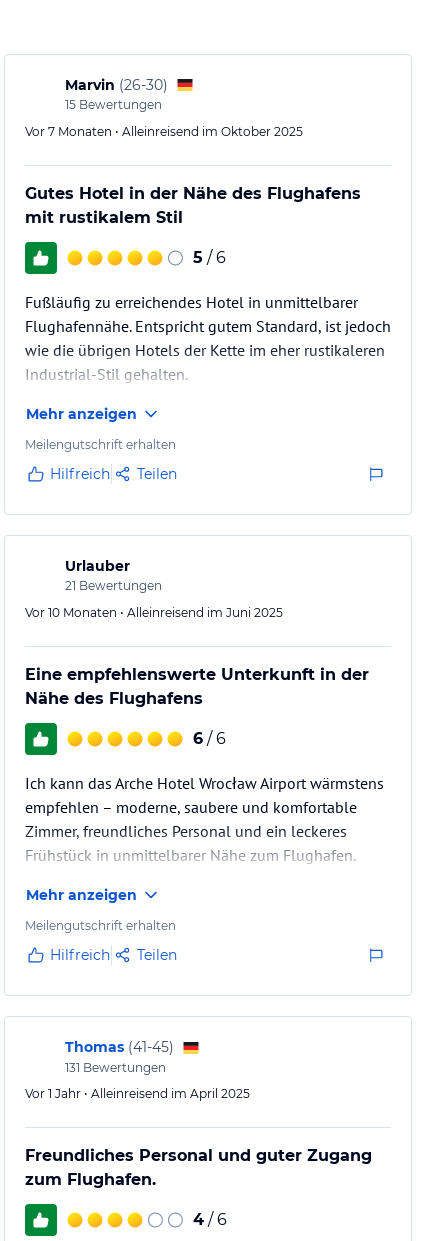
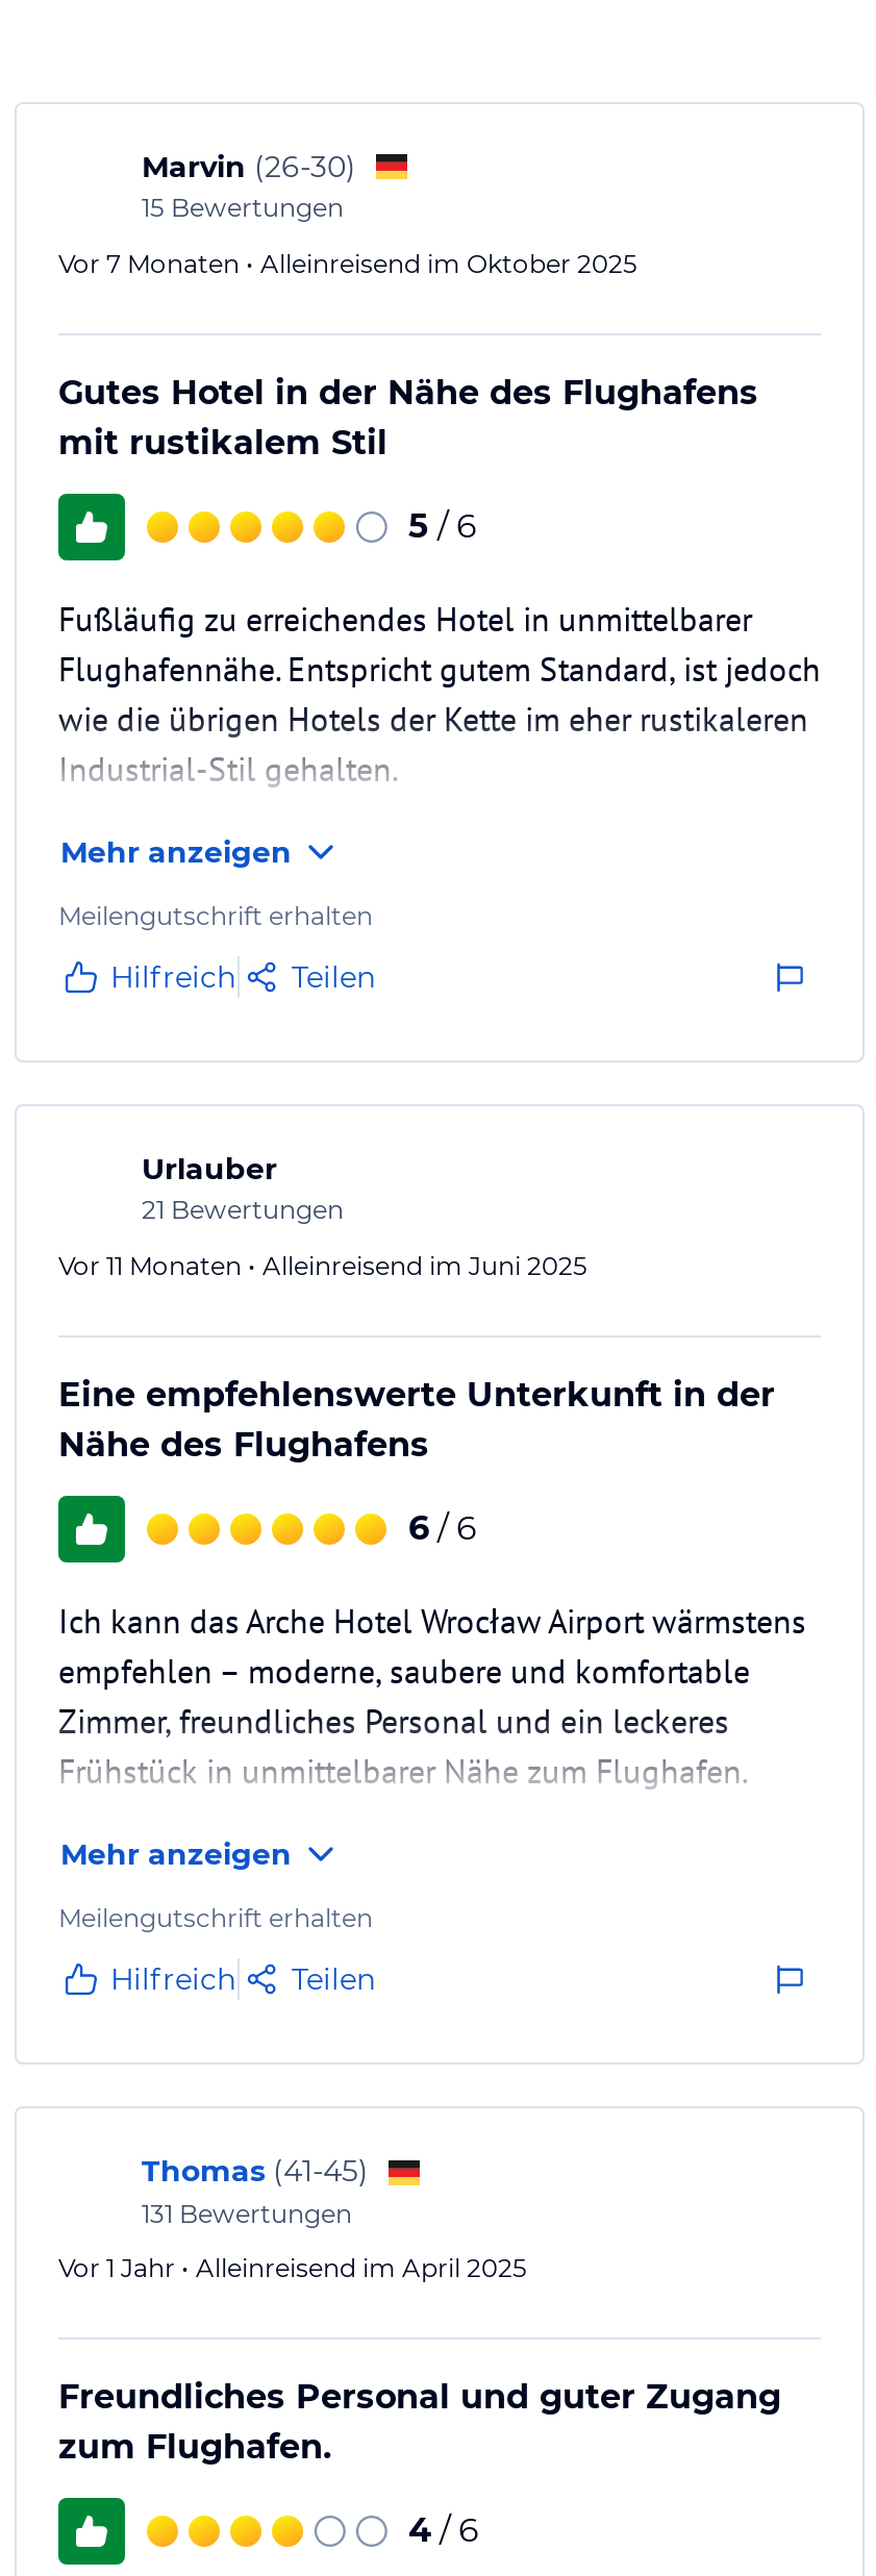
[25,605,283,620] Vor 10 Monaten • Alleinreisend im Juni 2025 -> [58,1249,587,1281] Vor 11 Monaten • Alleinreisend im Juni 2025

